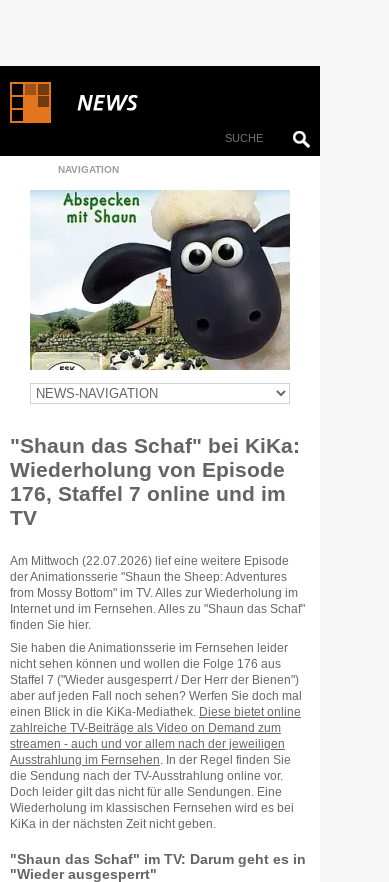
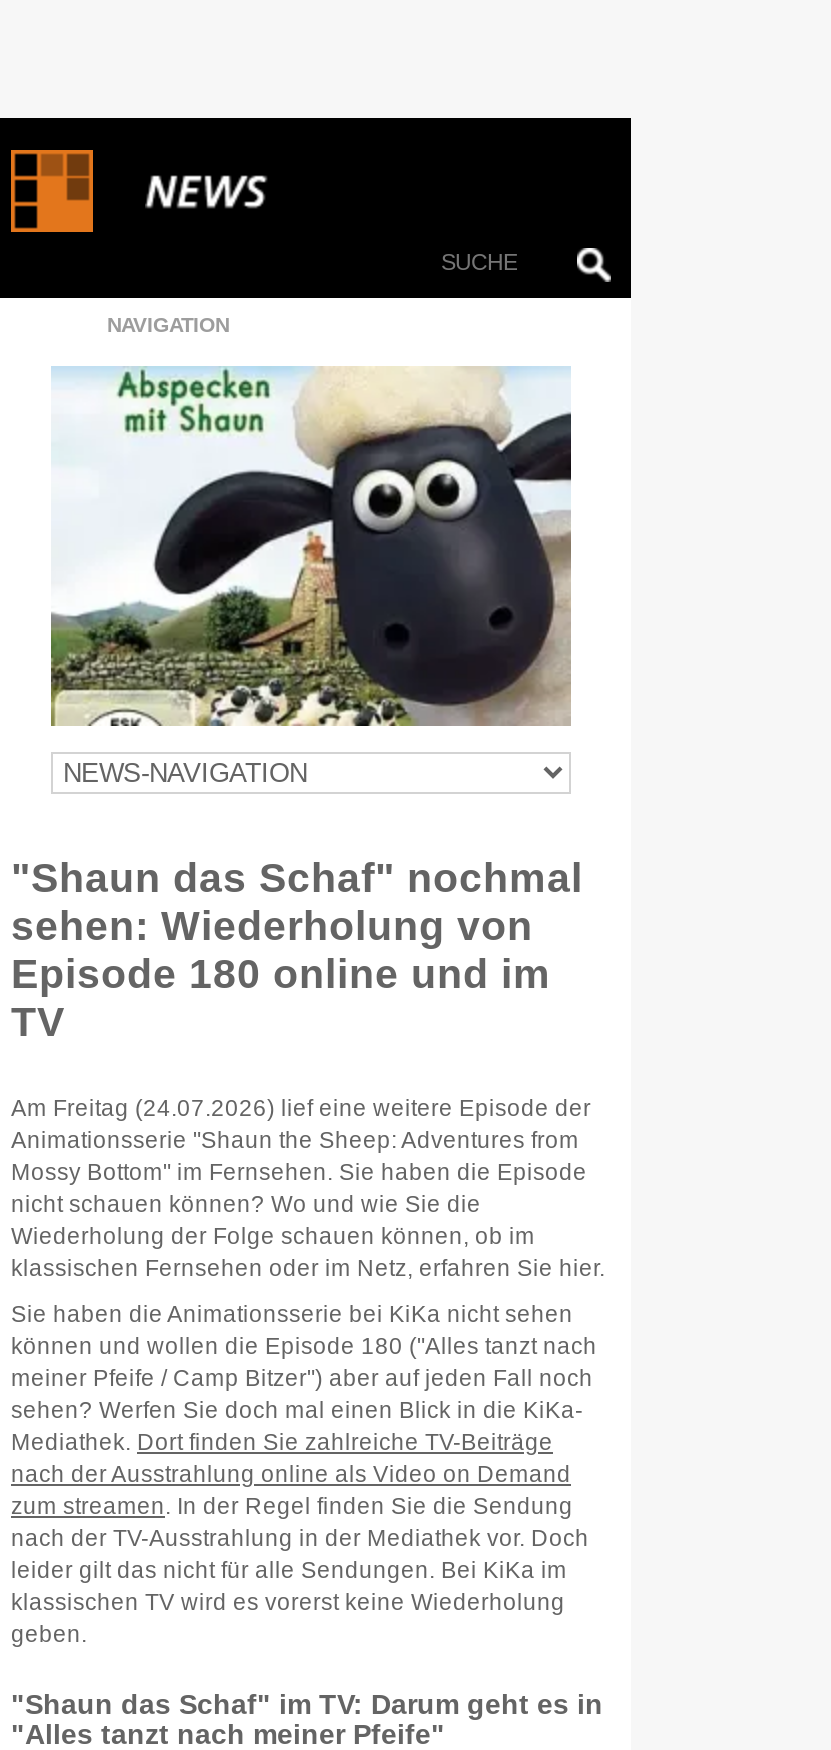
[10,434,300,505] "Shaun das Schaf" bei KiKa: | Wiederholung von Episode | 176, Staffel 7 online und im -> [11,854,583,996] "Shaun das Schaf" nochmal | sehen: Wiederholung von | Episode 180 online und im
[10,555,305,631] Am Mittwoch (22.07.2026) lief eine weitere Episode | der Animationsserie "Shaun the Sheep: Adventures | from Mossy Bottom" im TV. Alles zur Wiederholung im | Internet und im Fernsehen. Alles zu "Shaun das Schaf" | finden Sie hier. -> [11,1096,605,1280] Am Freitag (24.07.2026) lief eine weitere Episode der | Animationsserie "Shaun the Sheep: Adventures from | Mossy Bottom" im Fernsehen. Sie haben die Episode | nicht schauen können? Wo und wie Sie die | Wiederholung der Folge schauen können, ob im | klassischen Fernsehen oder im Netz, erfahren Sie hier.
[10,642,302,830] Sie haben die Animationsserie im Fernsehen leider | nicht sehen können und wollen die Folge 176 aus | Staffel 7 ("Wieder ausgesperrt / Der Herr der Bienen") | aber auf jeden Fall noch sehen? Werfen Sie doch mal | einen Blick in die KiKa-Mediathek. Diese bietet online | zahlreiche TV-Beiträge als Video on Demand zum | streamen - auch und vor allem nach der jeweiligen | Ausstrahlung im Fernsehen. In der Regel finden Sie | die Sendung nach der TV-Ausstrahlung online vor. | Doch leider gilt das nicht für alle Sendungen. Eine | Wiederholung im klassischen Fernsehen wird es bei | KiKa in der nächsten Zeit nicht geben. -> [11,1302,597,1646] Sie haben die Animationsserie bei KiKa nicht sehen | können und wollen die Episode 180 ("Alles tanzt nach | meiner Pfeife / Camp Bitzer") aber auf jeden Fall noch | sehen? Werfen Sie doch mal einen Blick in die KiKa- | Mediathek. Dort finden Sie zahlreiche TV-Beiträge | nach der Ausstrahlung online als Video on Demand | zum streamen. In der Regel finden Sie die Sendung | nach der TV-Ausstrahlung in der Mediathek vor. Doch | leider gilt das nicht für alle Sendungen. Bei KiKa im | klassischen TV wird es vorerst keine Wiederholung | geben.
[10,866,157,882] "Wieder ausgesperrt" -> [11,1718,445,1750] "Alles tanzt nach meiner Pfeife"

